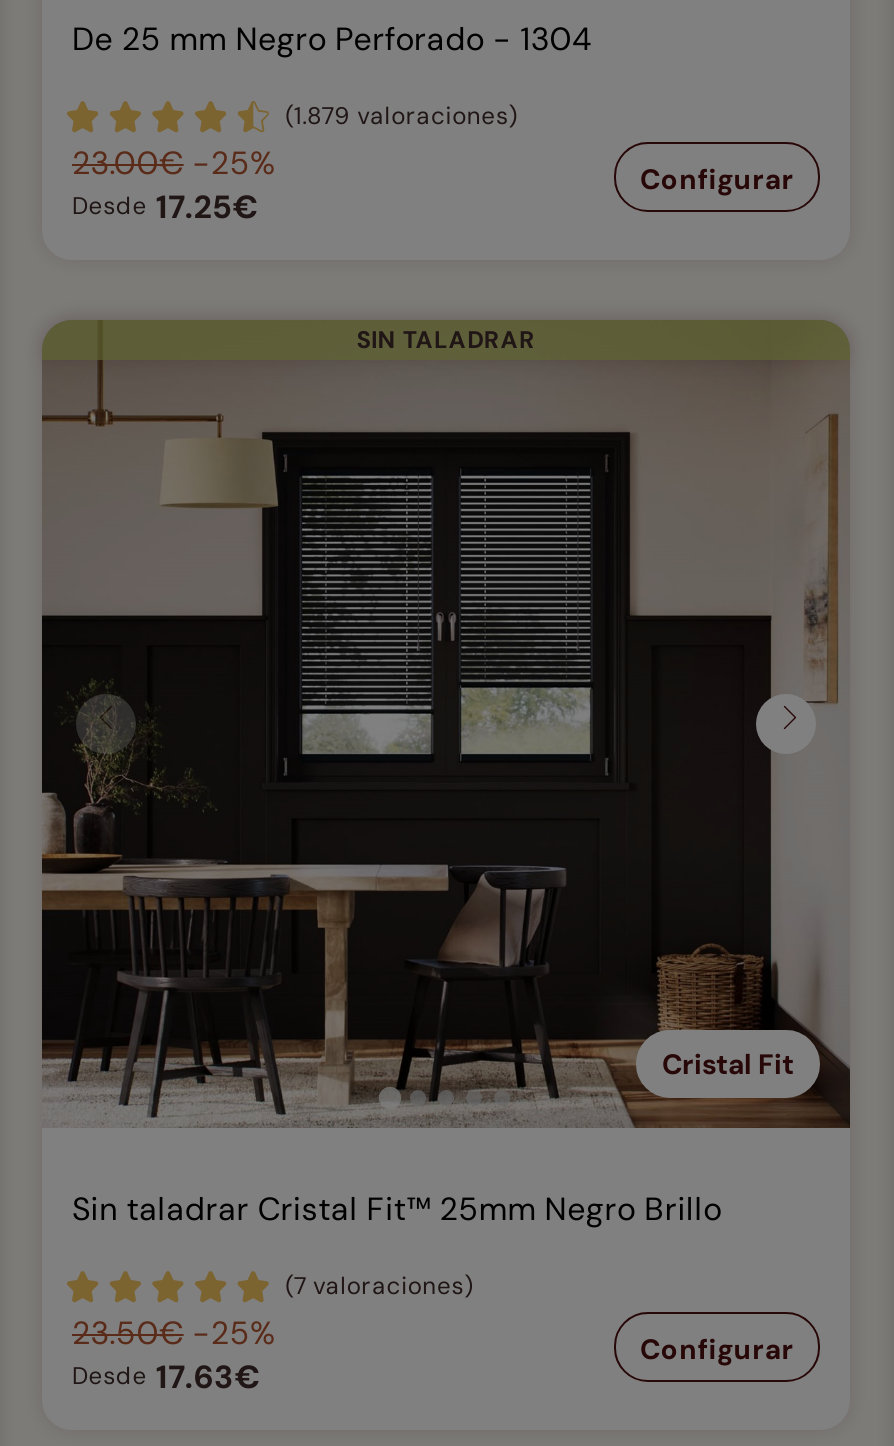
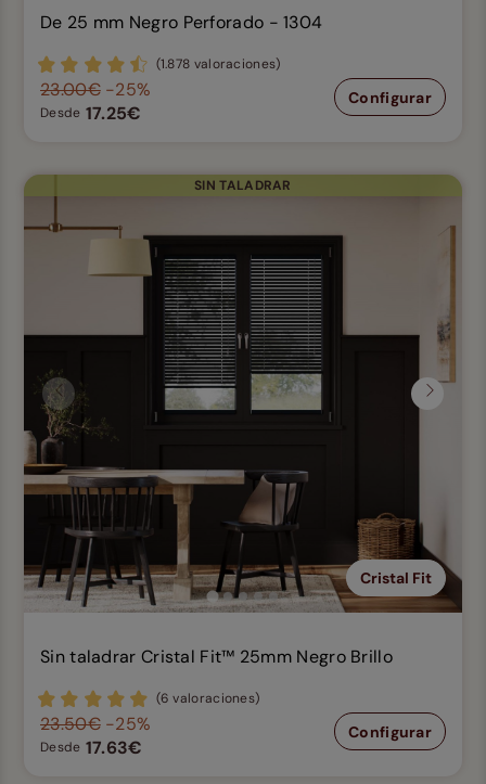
[285,100,517,132] (1.879 valoraciones) -> [156,55,281,73] (1.878 valoraciones)
[285,1270,473,1302] (7 valoraciones) -> [156,690,260,707] (6 valoraciones)

